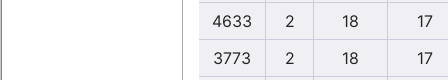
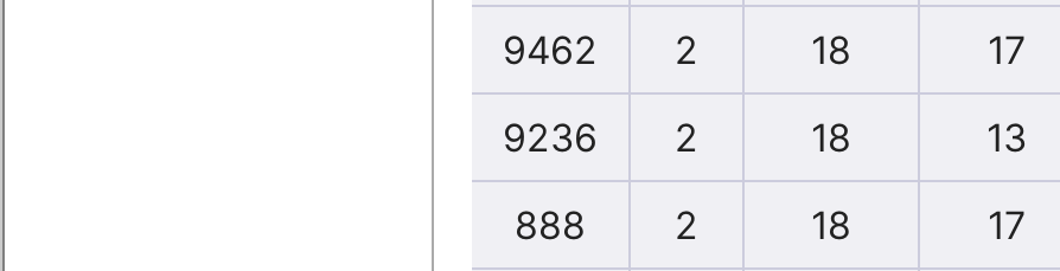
[212,11,294,31] 4633 2 -> [503,27,698,75] 9462 2
[213,48,251,68] 3773 -> [503,115,1027,250] 9236 | 2 | 18 | 13 | 888

